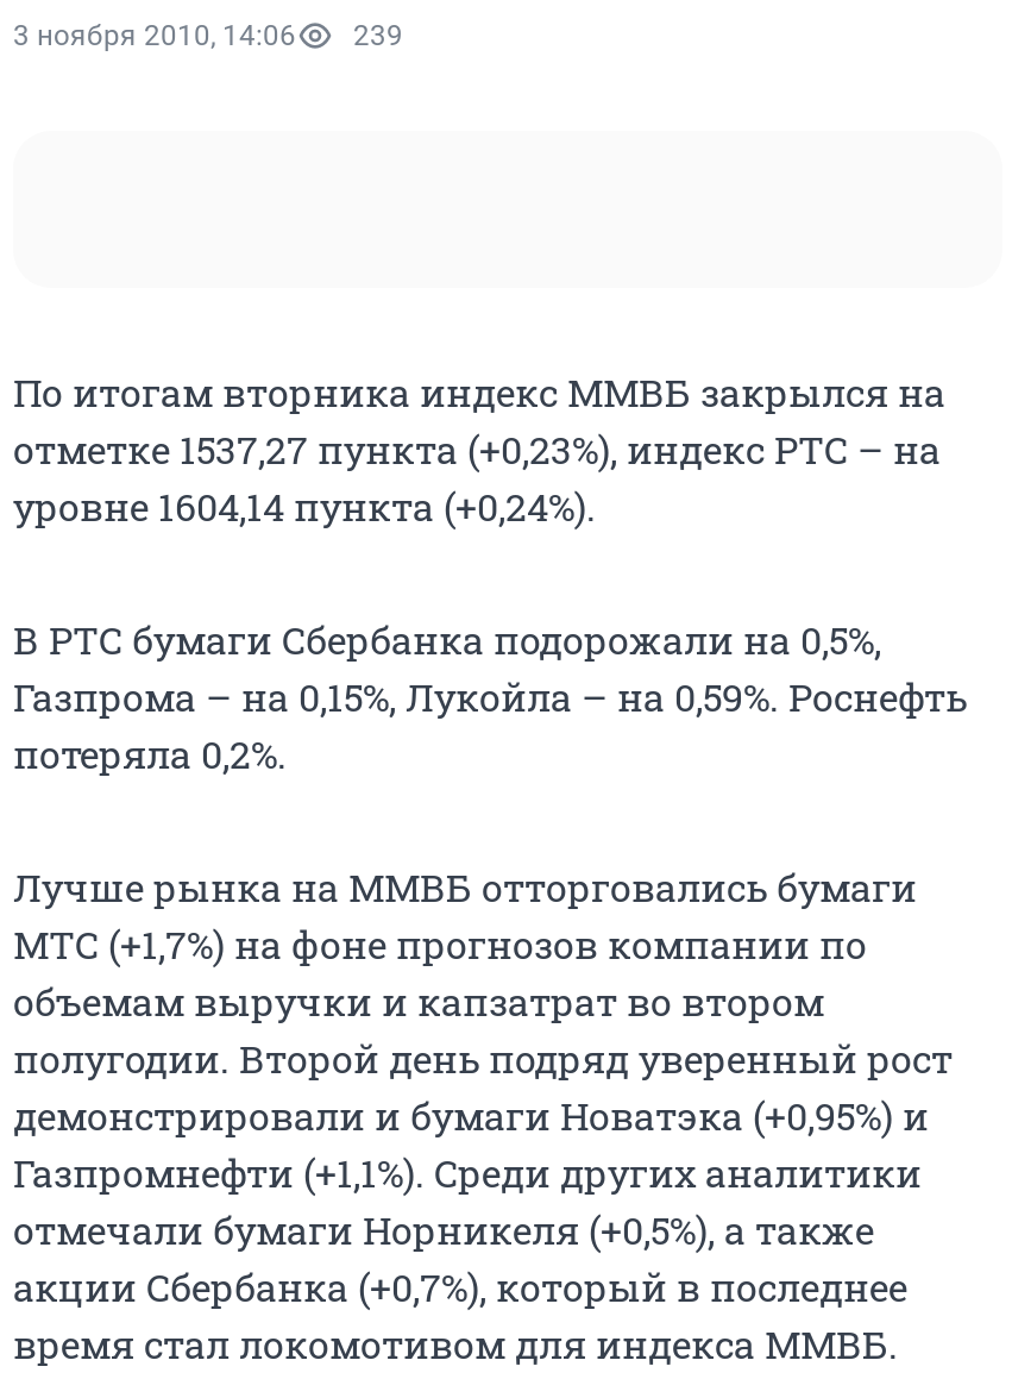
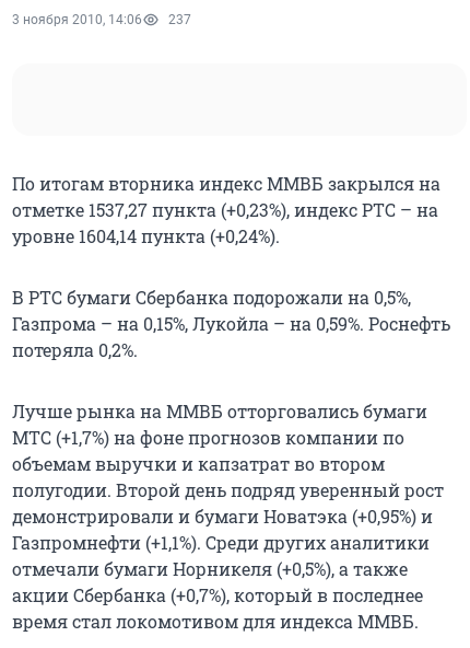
[353,19,403,53] 239 -> [168,12,191,27] 237

